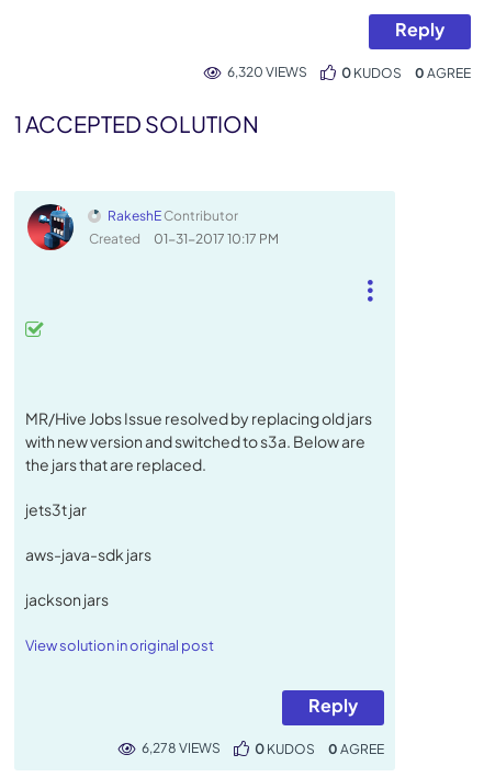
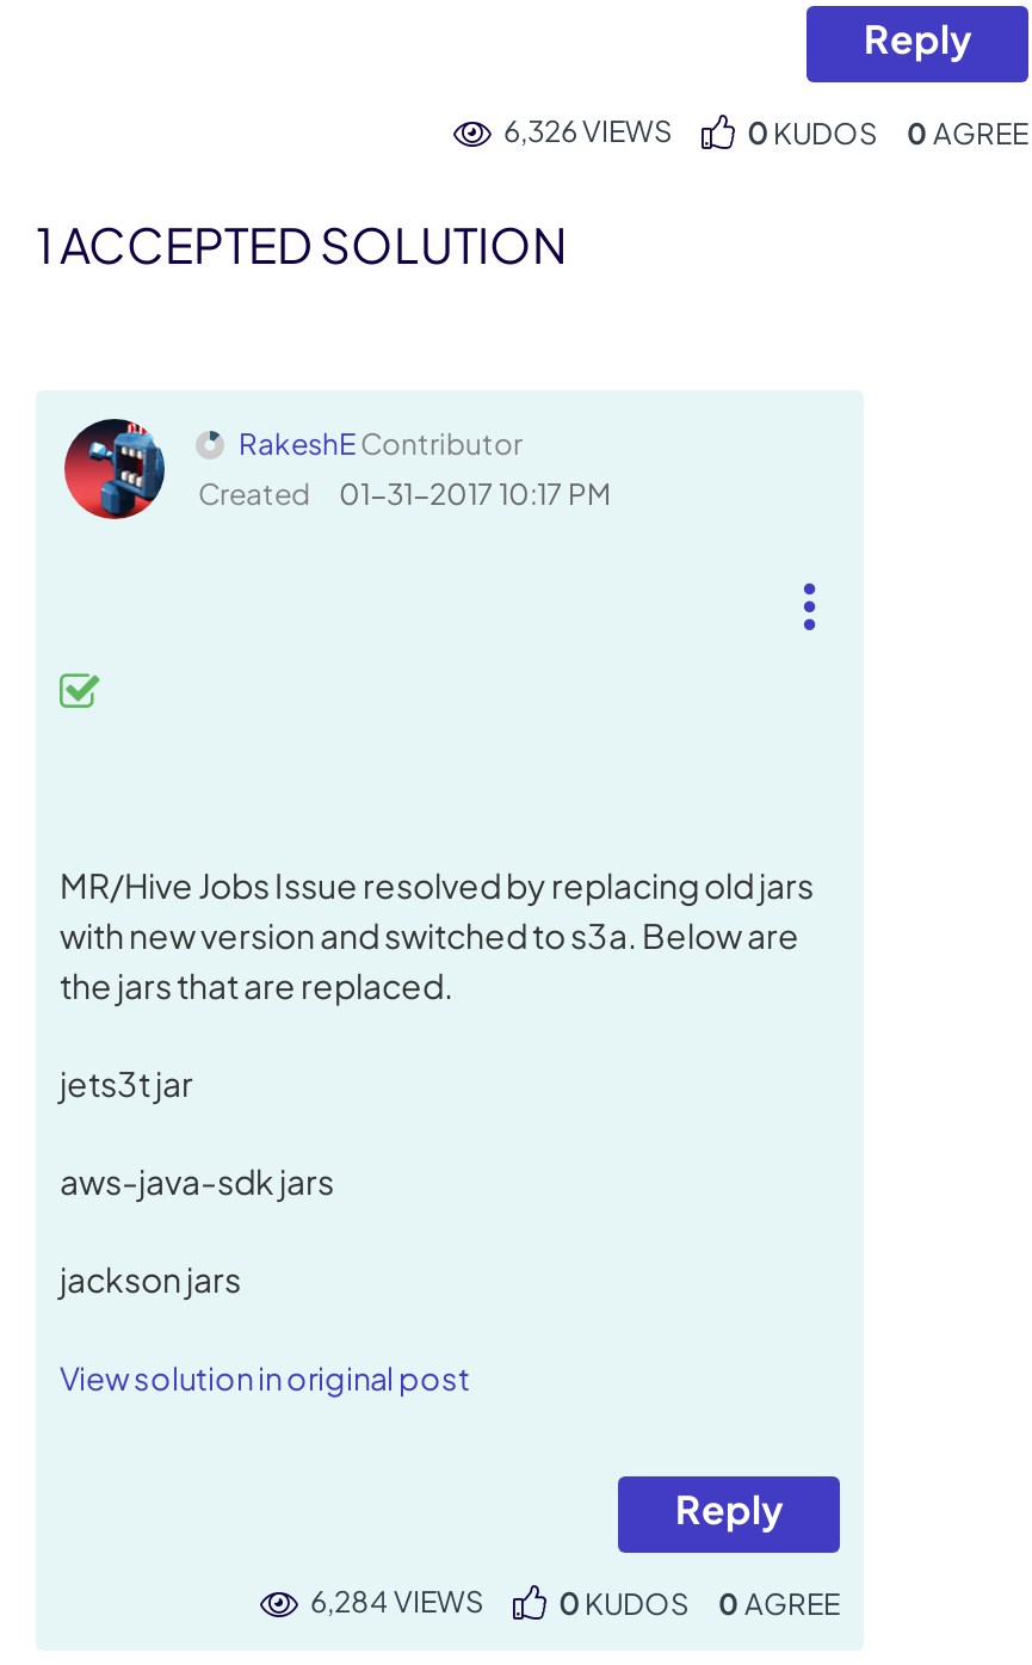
[227,64,307,80] 6,320 VIEWS -> [503,113,673,149] 6,326 VIEWS
[142,740,221,756] 6,278 VIEWS -> [310,1584,484,1620] 6,284 VIEWS

